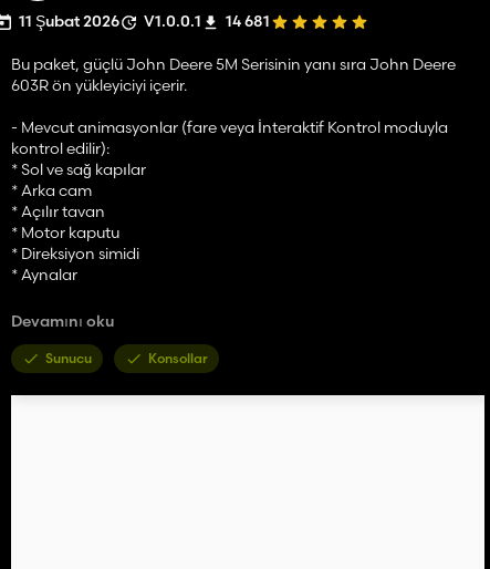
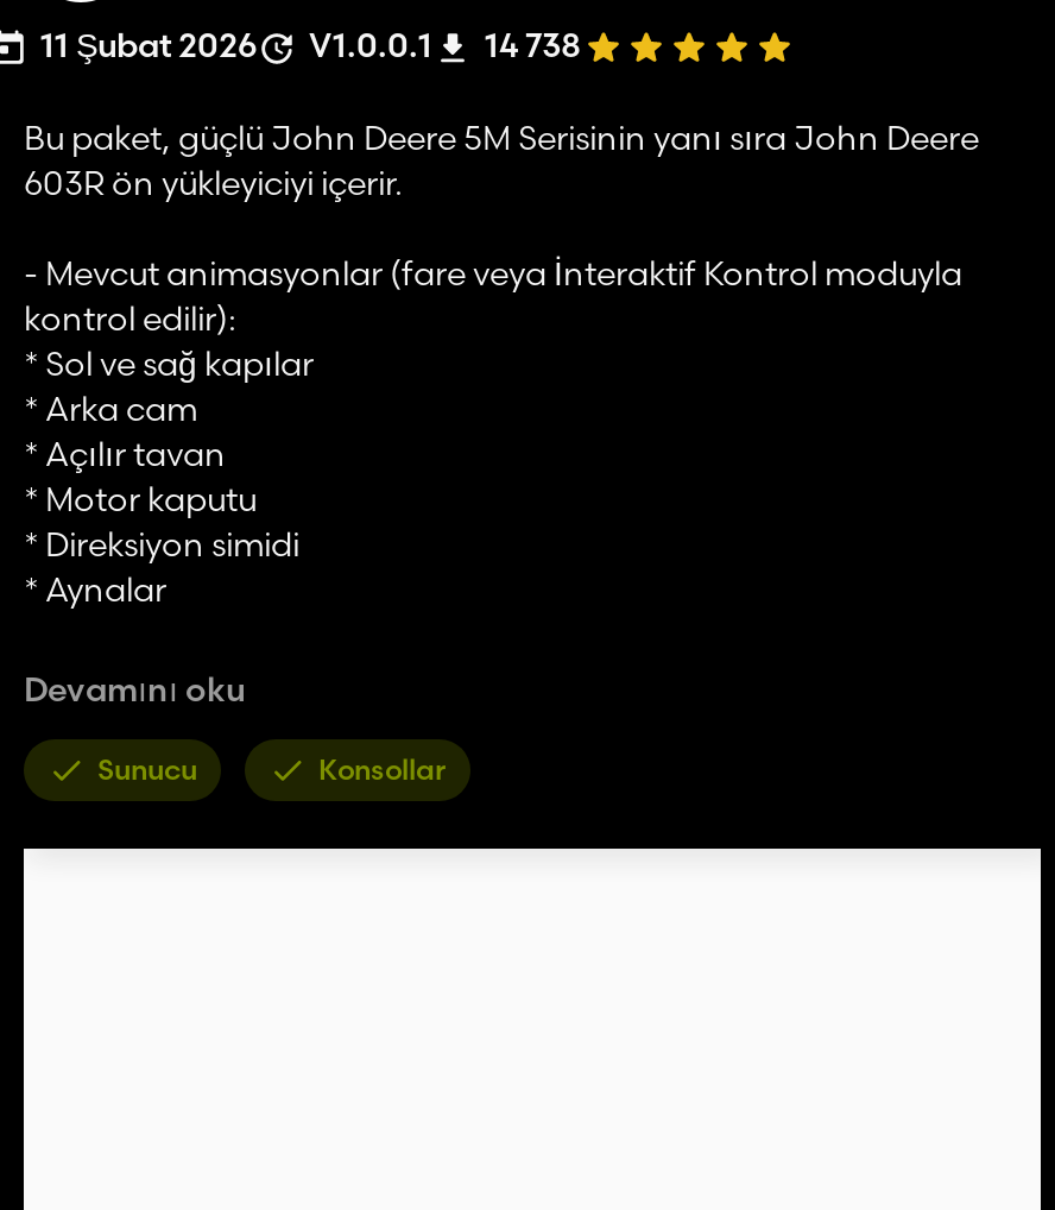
[19,11,270,31] 11 Şubat 2026 V1.0.0.1 14 681 -> [40,23,582,66] 11 Şubat 2026 V1.0.0.1 14 738

